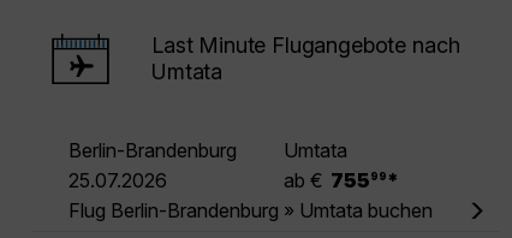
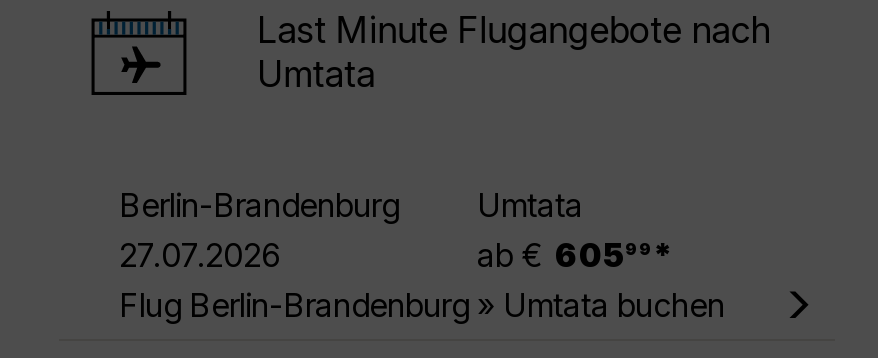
[69,169,167,193] 25.07.2026 -> [119,235,281,275] 27.07.2026
[284,169,399,193] ab € 755 99* -> [477,235,673,275] ab € 605 99*

